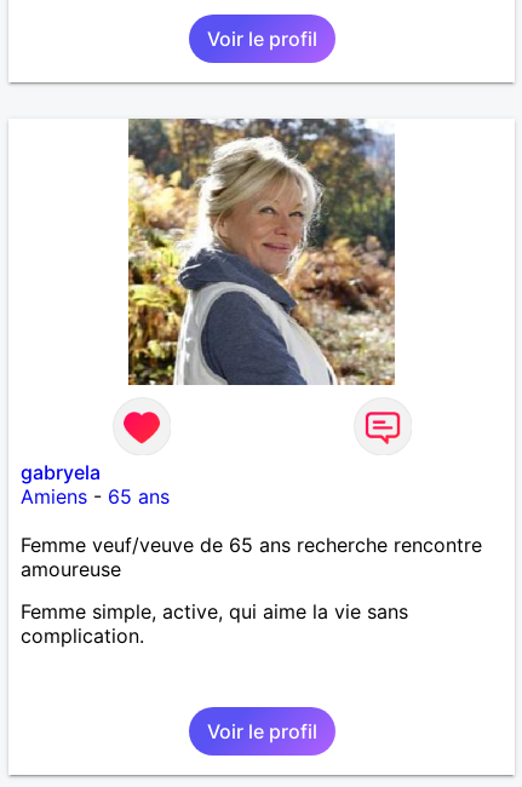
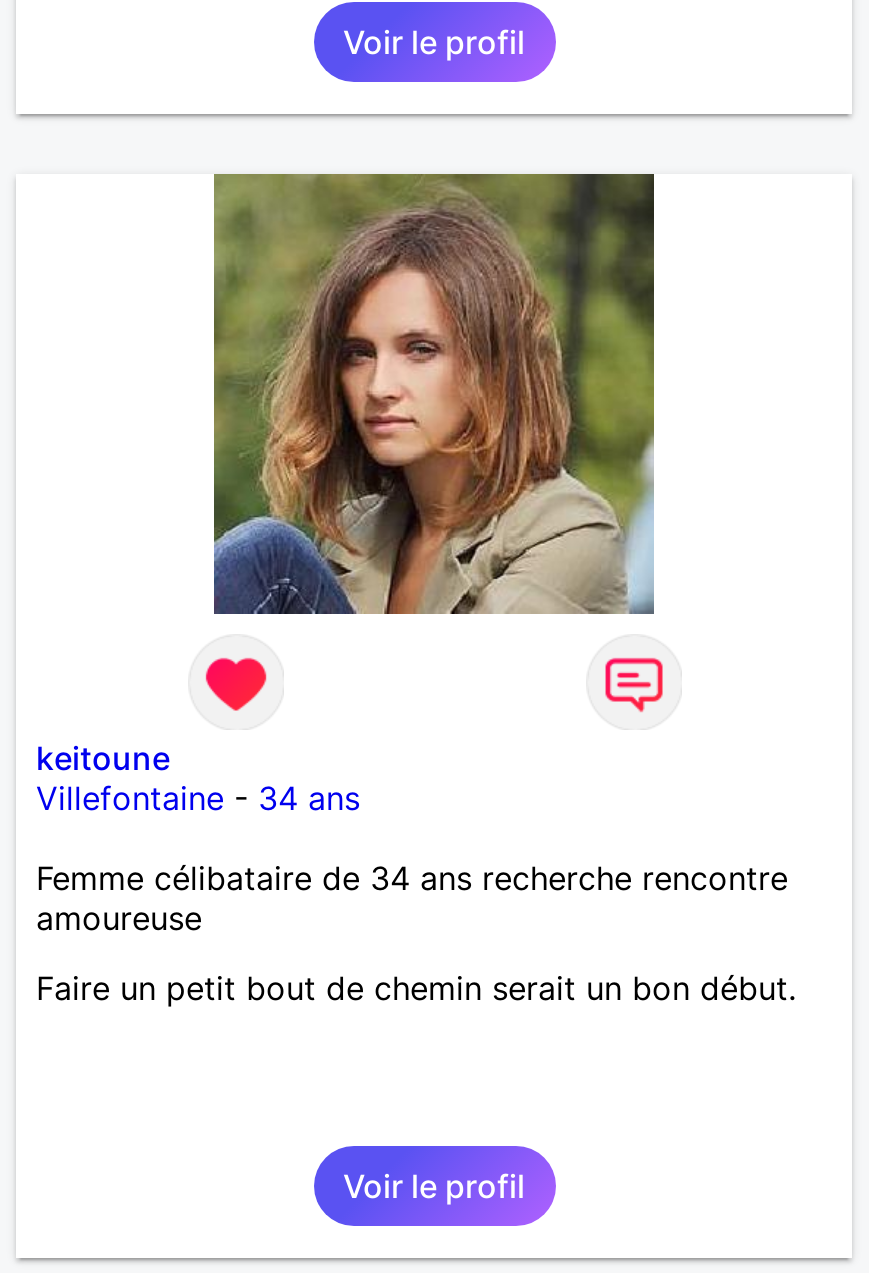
[127,117,396,386] [image] -> [212,172,656,616] [image]
[21,460,170,508] gabryela | Amiens - 65 ans -> [36,738,360,818] keitoune | Villefontaine - 34 ans
[21,533,482,557] Femme veuf/veuve de 65 ans recherche rencontre -> [36,858,788,898] Femme célibataire de 34 ans recherche rencontre
[21,599,408,648] Femme simple, active, qui aime la vie sans | complication. -> [36,968,796,1008] Faire un petit bout de chemin serait un bon début.

